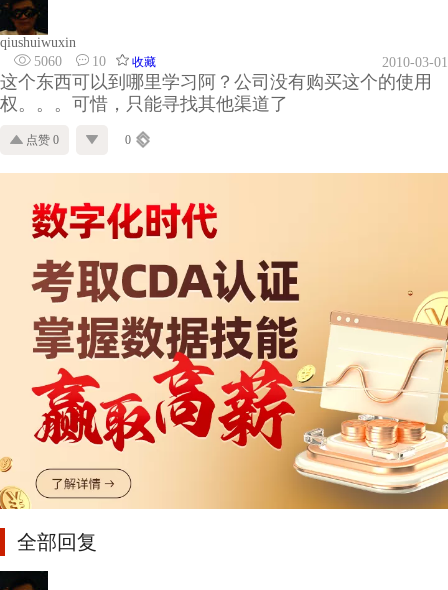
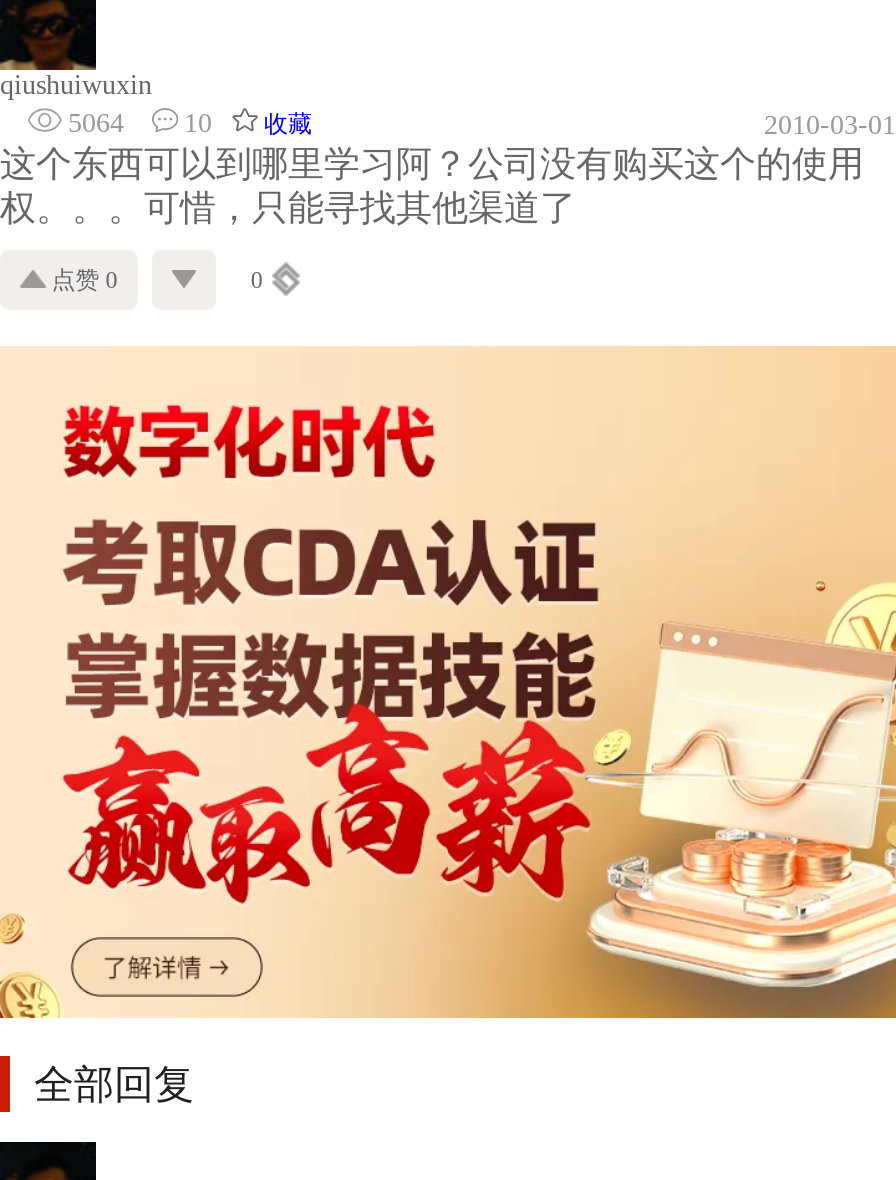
[34,54,156,69] 5060 10 收藏 -> [68,108,312,138] 5064 10 收藏

